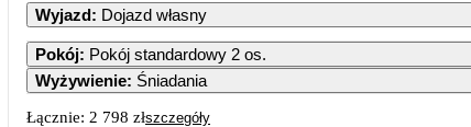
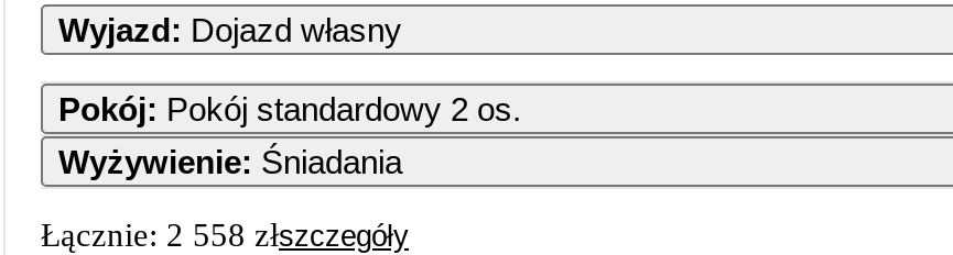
[26,108,210,125] Łącznie: 2 798 złszczegóły -> [41,217,409,252] Łącznie: 2 558 złszczegóły

